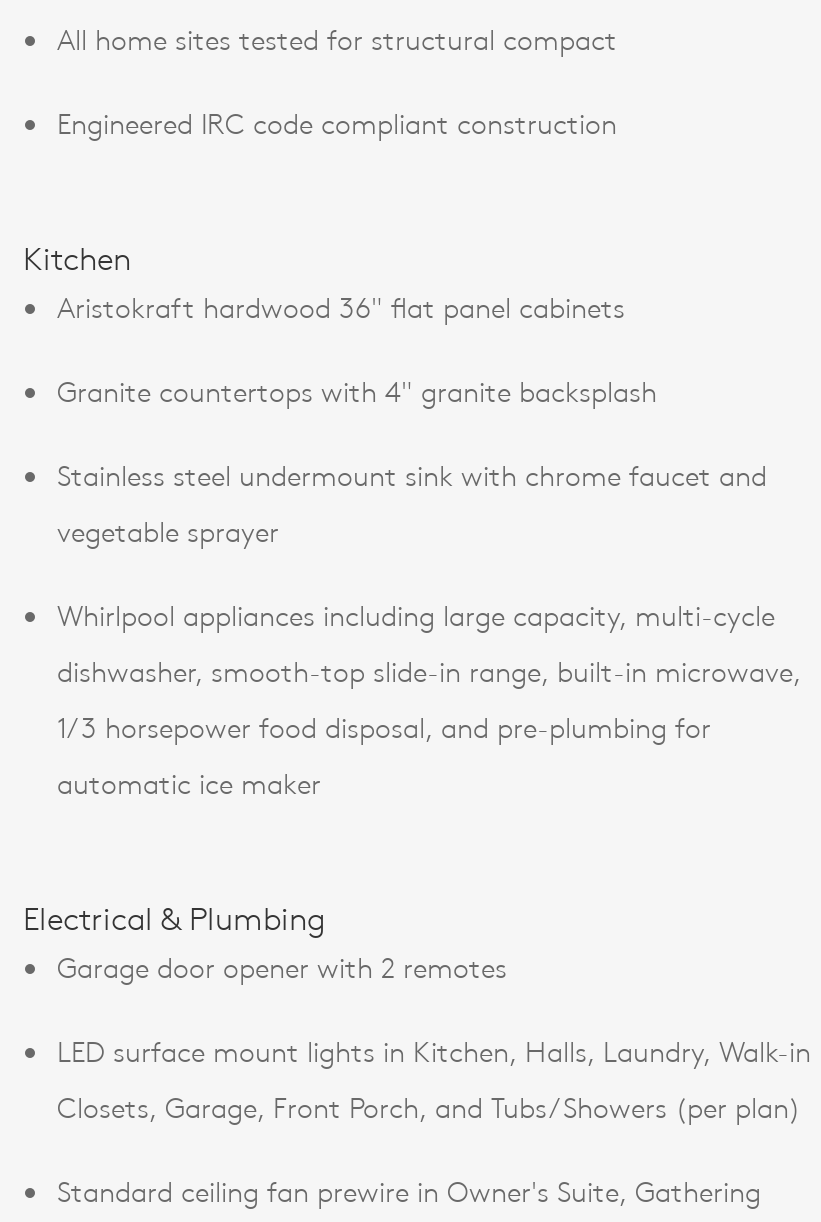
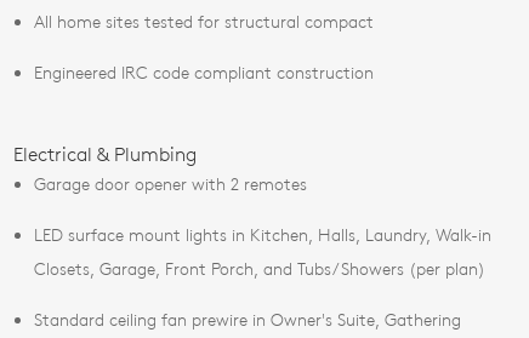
[23,238,801,802] Kitchen | Aristokraft hardwood 36" flat panel cabinets | Granite countertops with 4" granite backsplash | Stainless steel undermount sink with chrome faucet and | vegetable sprayer | Whirlpool appliances including large capacity, multi-cycle | dishwasher, smooth-top slide-in range, built-in microwave, | 1/3 horsepower food disposal, and pre-plumbing for | automatic ice maker -> none

